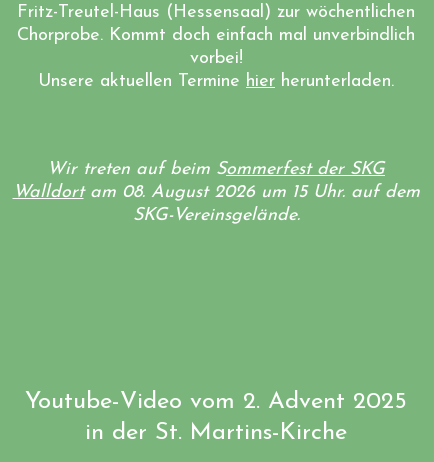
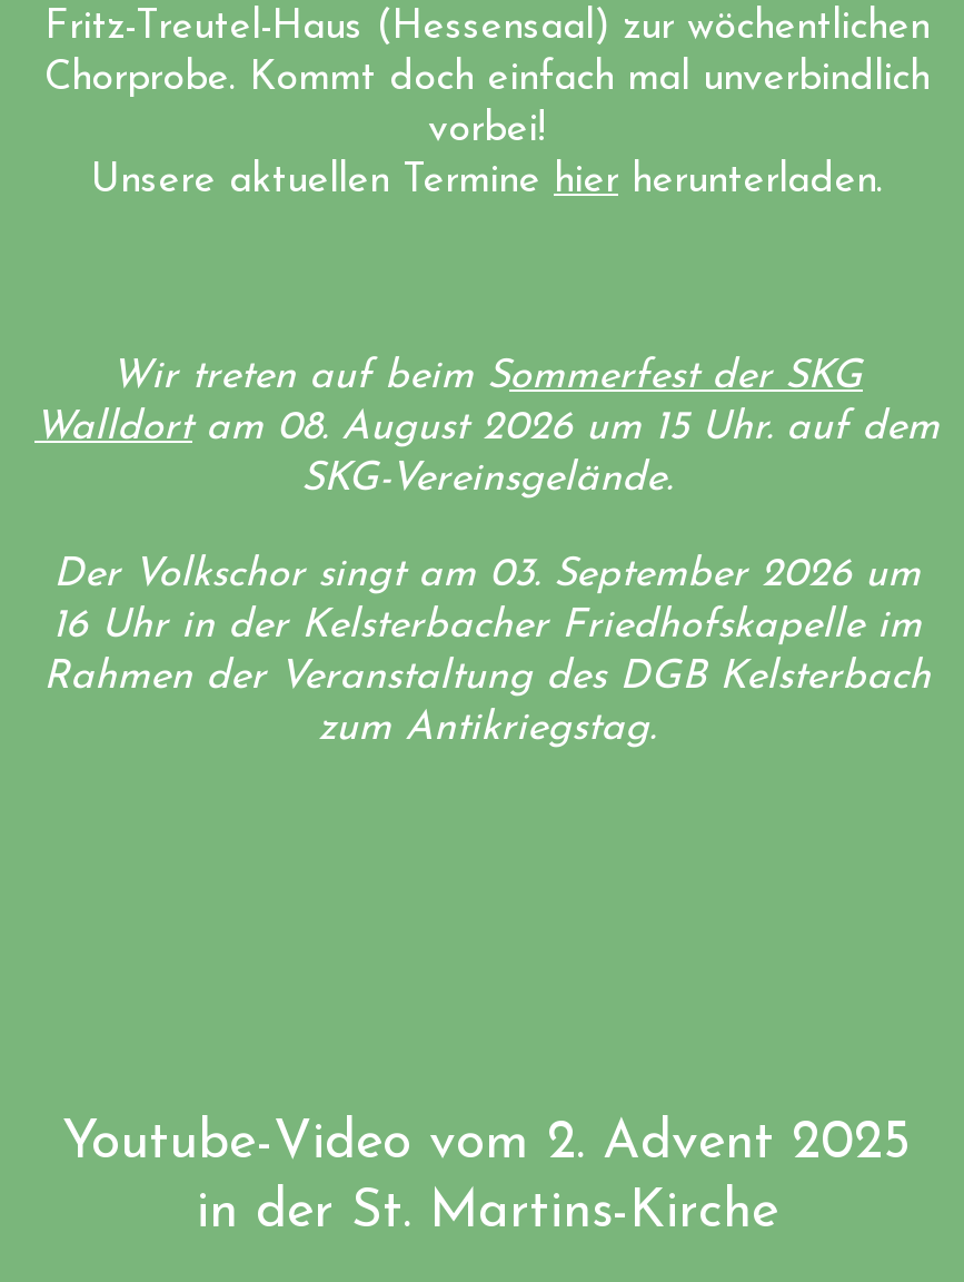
none -> [43,553,931,749] Der Volkschor singt am 03. September 2026 um | 16 Uhr in der Kelsterbacher Friedhofskapelle im | Rahmen der Veranstaltung des DGB Kelsterbach | zum Antikriegstag.

